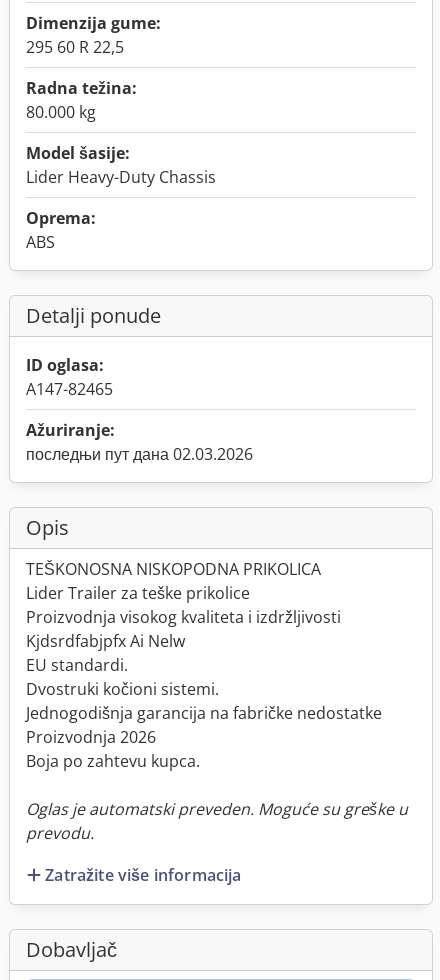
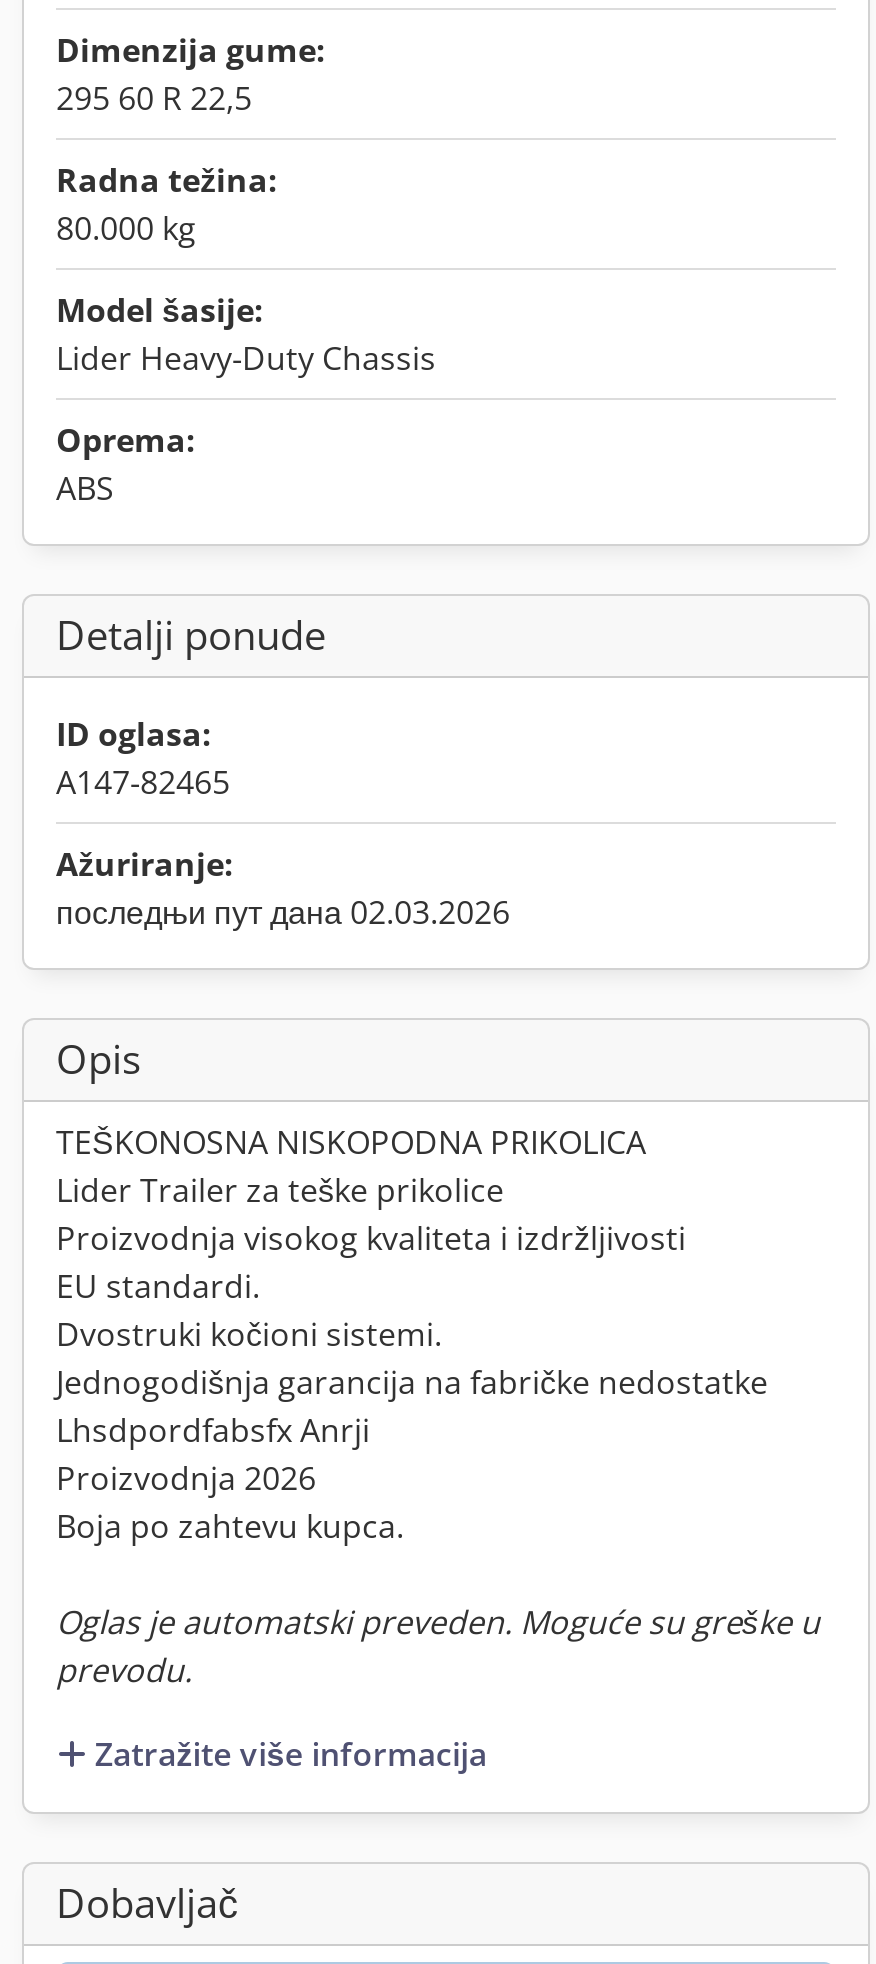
[26,630,185,652] Kjdsrdfabjpfx Ai Nelw -> none
moved [26,654,382,724] -> [56,1264,768,1404]: EU standardi. | Dvostruki kočioni sistemi. | Jednogodišnja garancija na fabričke nedostatke
none -> [56,1408,370,1452] Lhsdpordfabsfx Anrji

